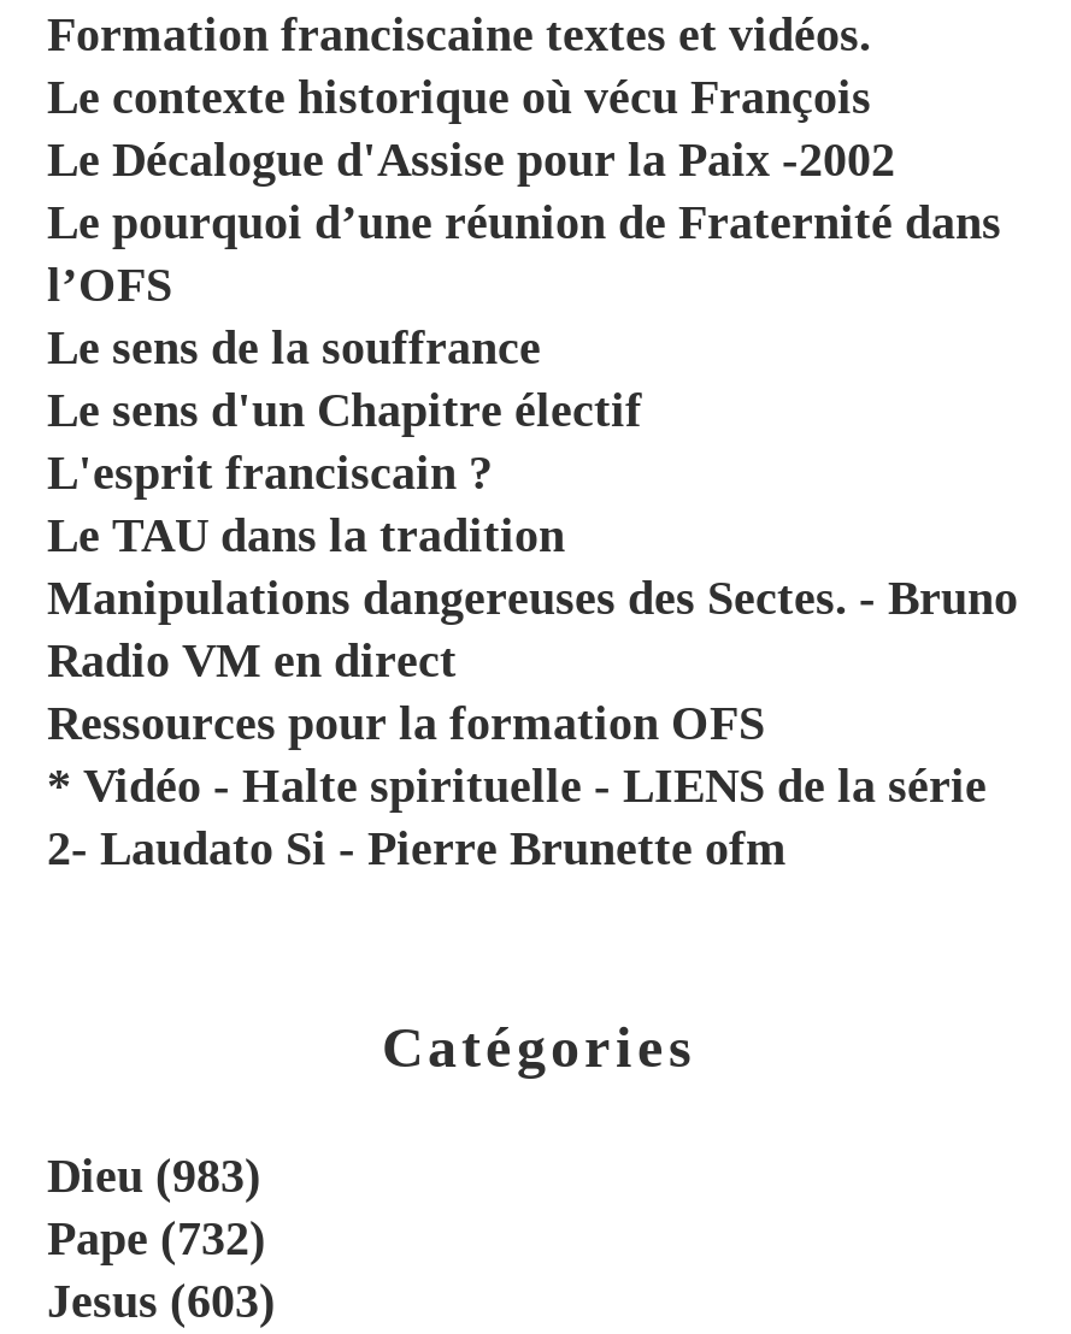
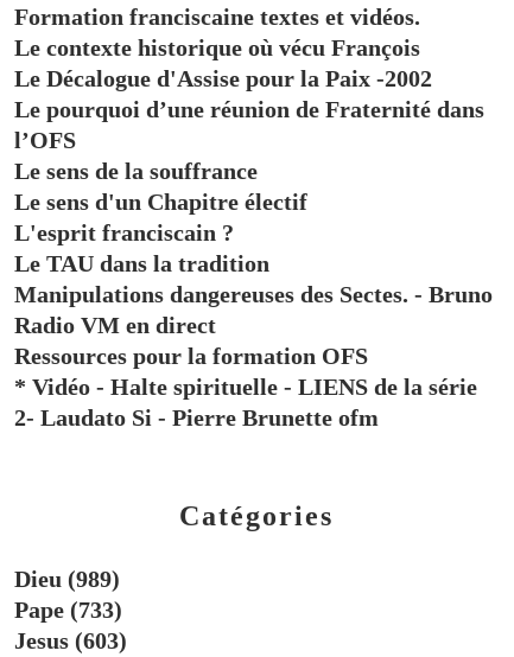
[47,1149,261,1202] Dieu (983) -> [14,566,120,592] Dieu (989)
[47,1211,266,1264] Pape (732) -> [14,597,122,623] Pape (733)

